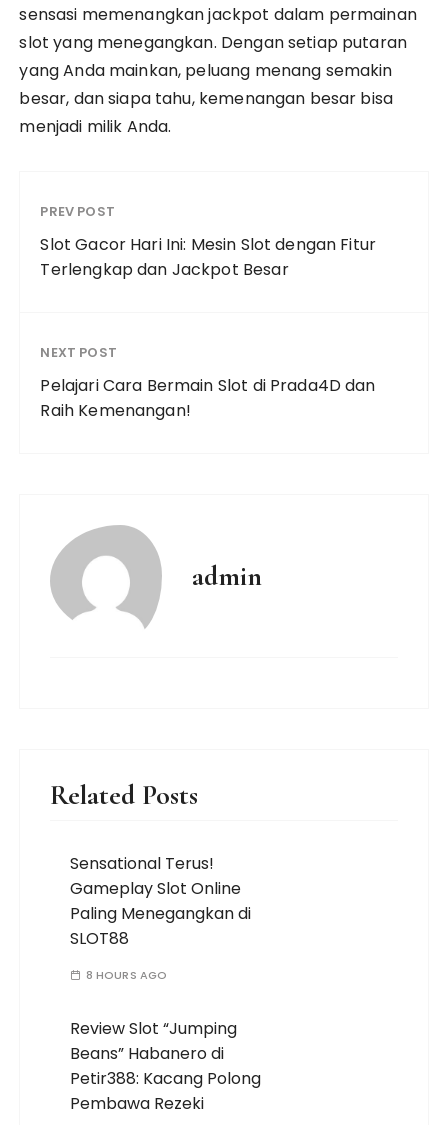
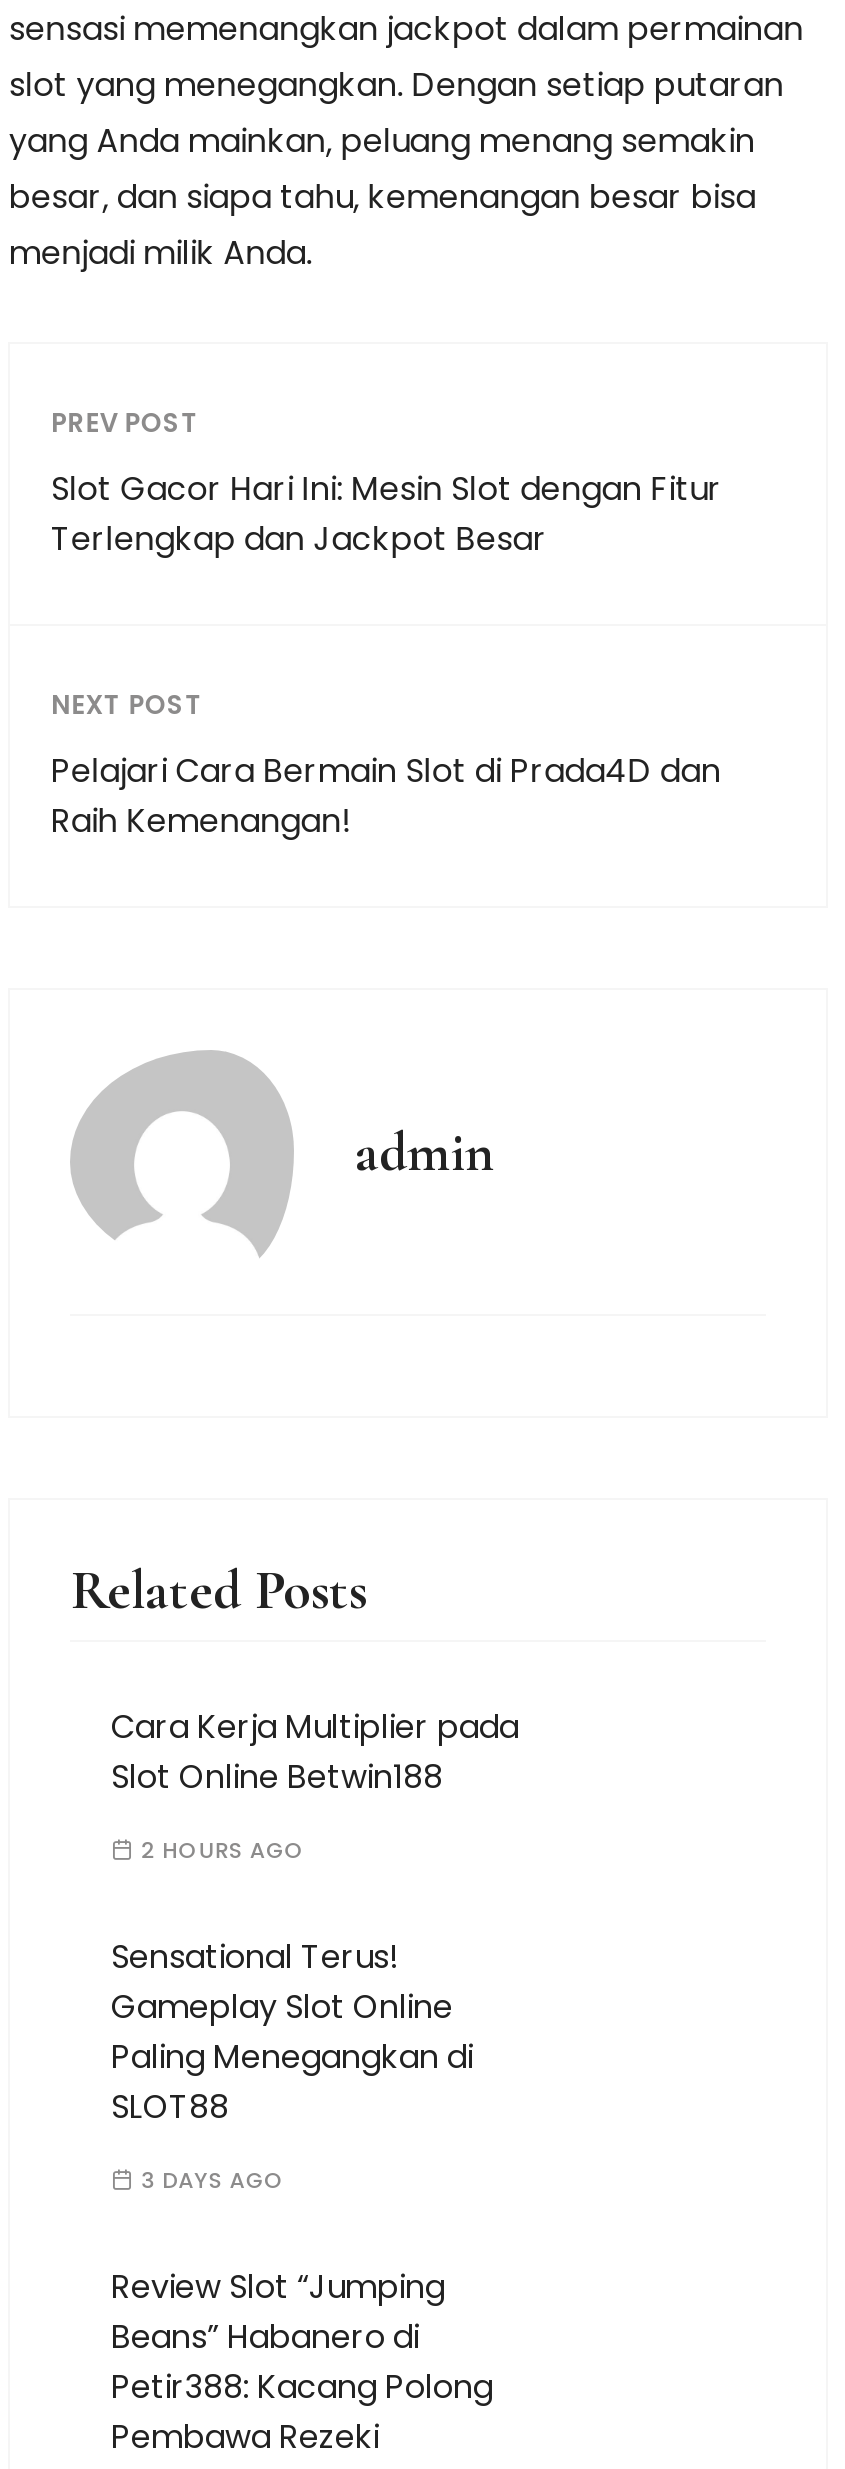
none -> [111,1704,519,1866] Cara Kerja Multiplier pada | Slot Online Betwin188 | 2 HOURS AGO
[86,967,167,983] 8 HOURS AGO -> [141,2164,284,2196] 3 DAYS AGO

